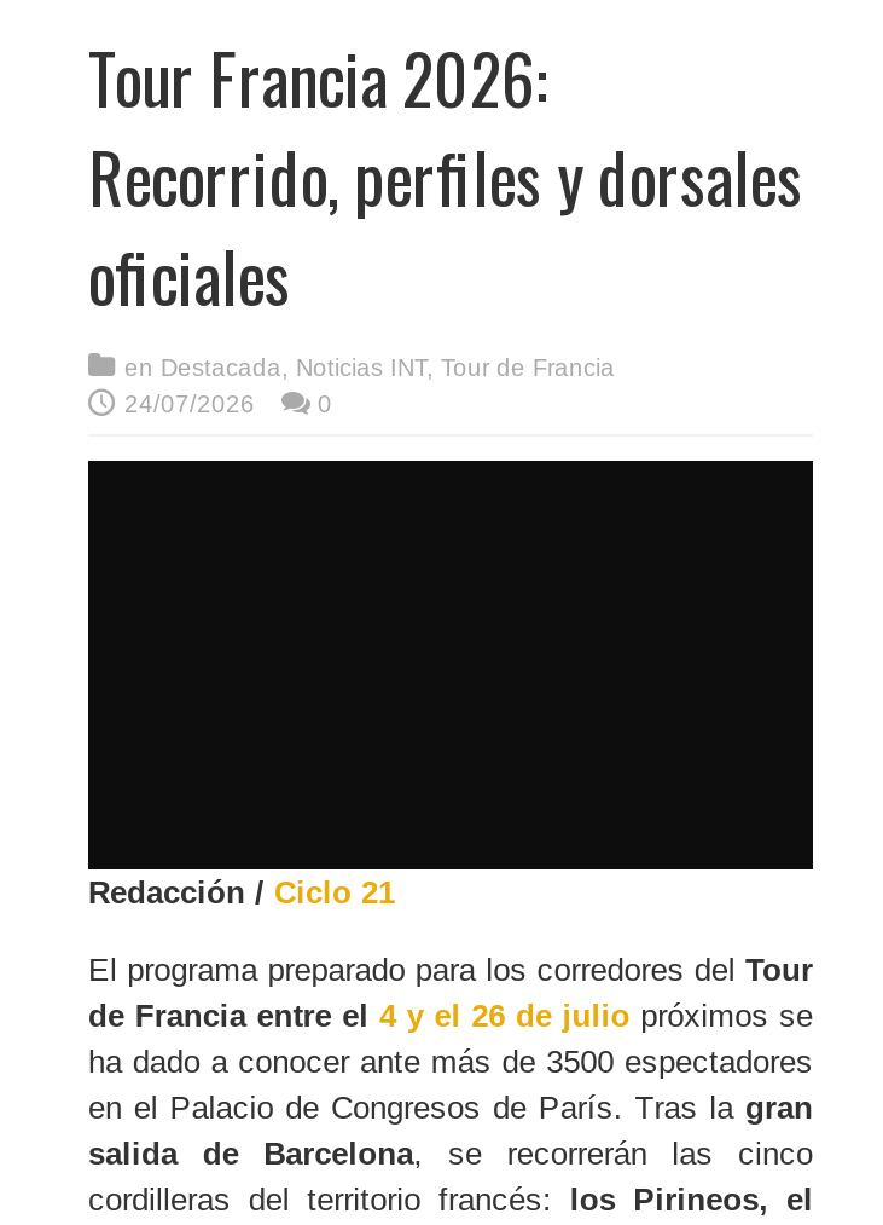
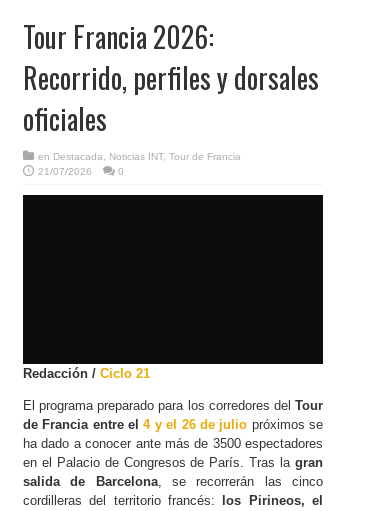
[124,391,255,417] 24/07/2026 -> [38,166,92,177] 21/07/2026

